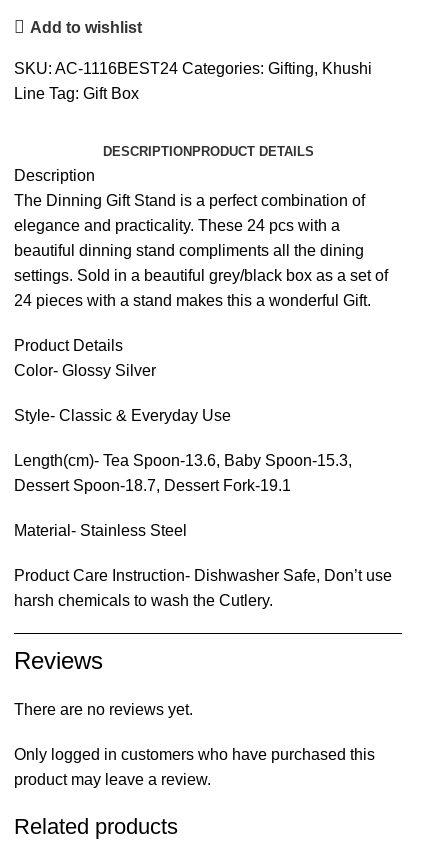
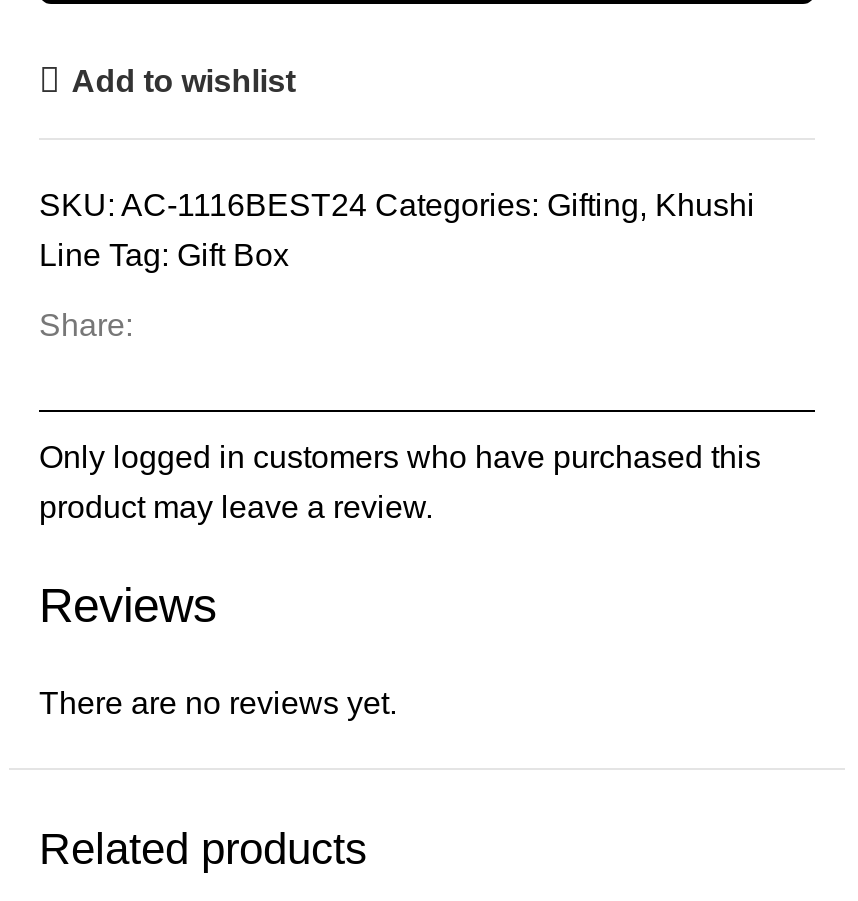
moved [14,60,372,102] -> [39,189,755,273]: SKU: AC-1116BEST24 Categories: Gifting, Khushi | Line Tag: Gift Box
[14,144,392,609] DESCRIPTIONPRODUCT DETAILS | Description | The Dinning Gift Stand is a perfect combination of | elegance and practicality. These 24 pcs with a | beautiful dinning stand compliments all the dining | settings. Sold in a beautiful grey/black box as a set of | 24 pieces with a stand makes this a wonderful Gift. | Product Details | Color- Glossy Silver | Style- Classic & Everyday Use | Length(cm)- Tea Spoon-13.6, Baby Spoon-15.3, | Dessert Spoon-18.7, Dessert Fork-19.1 | Material- Stainless Steel | Product Care Instruction- Dishwasher Safe, Don’t use | harsh chemicals to wash the Cutlery. -> [39,309,133,343] Share:
moved [14,746,375,788] -> [39,441,761,525]: Only logged in customers who have purchased this | product may leave a review.

